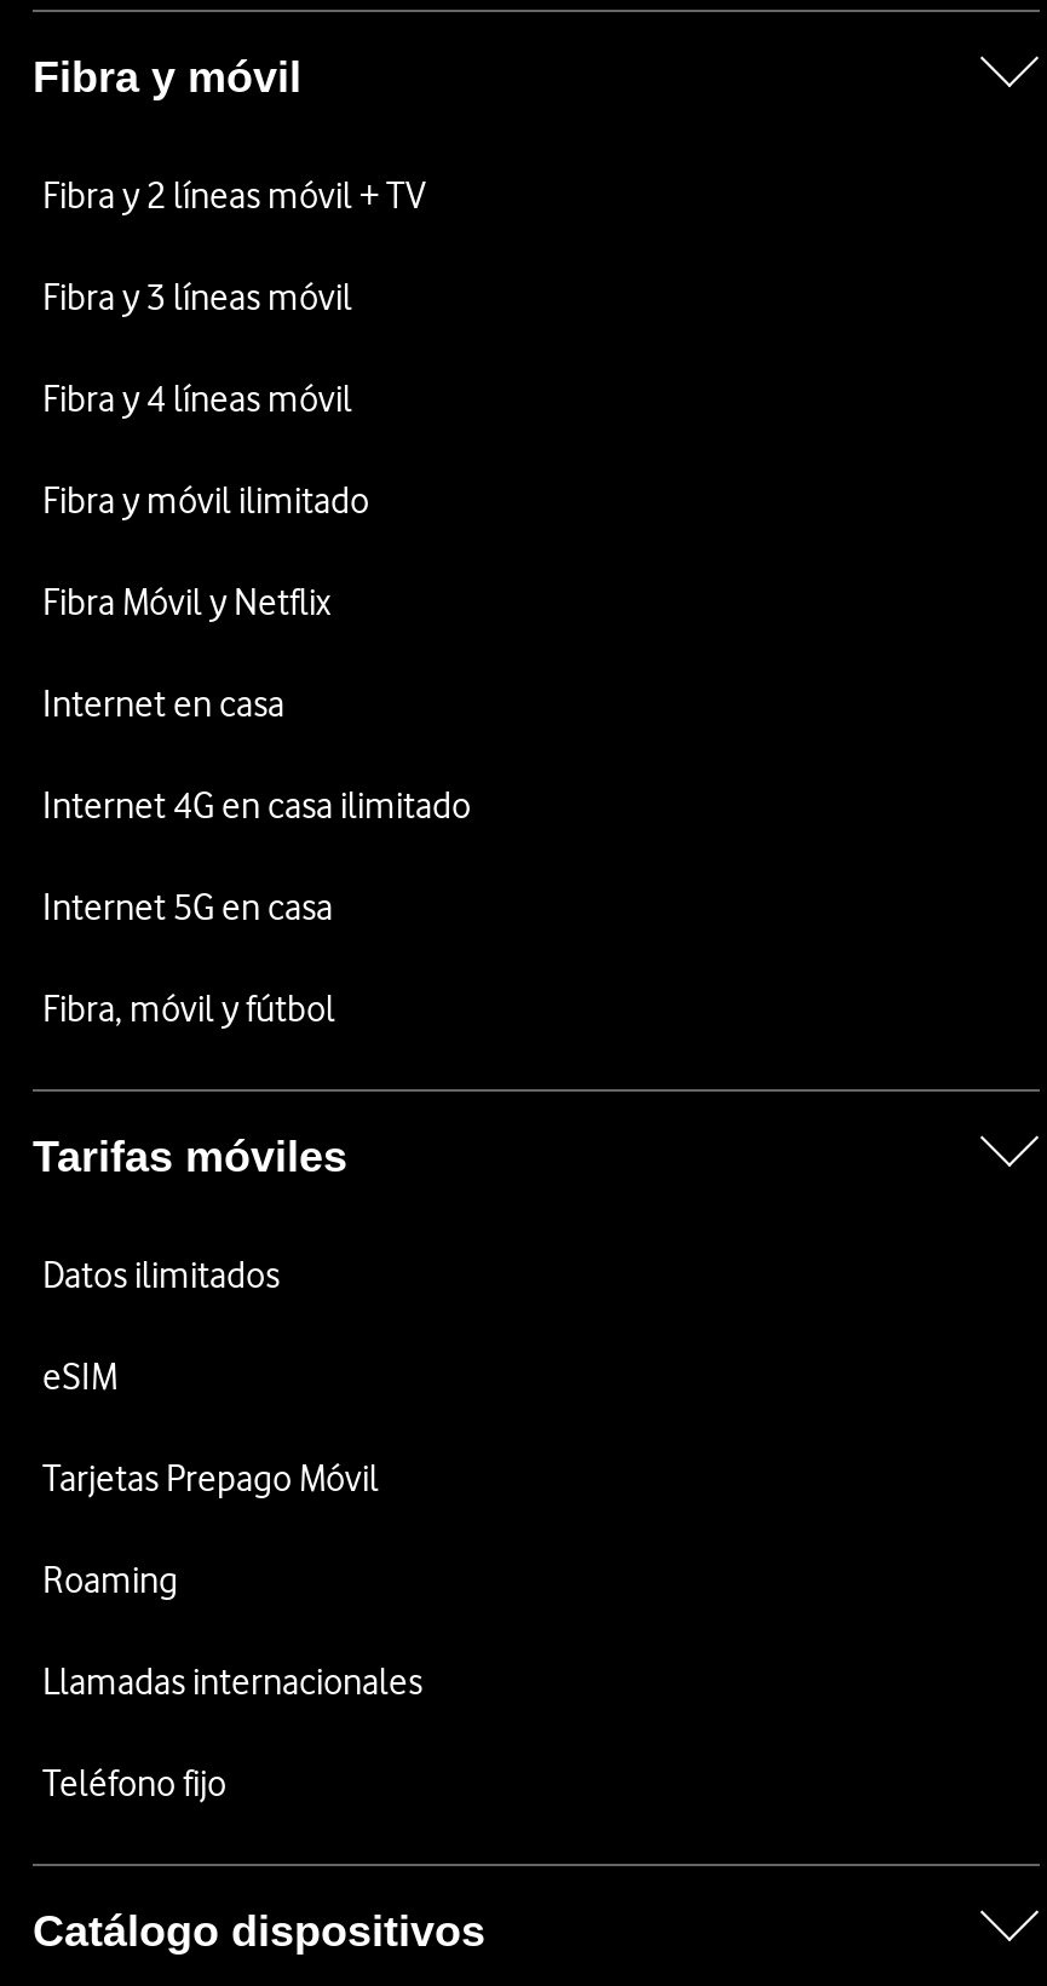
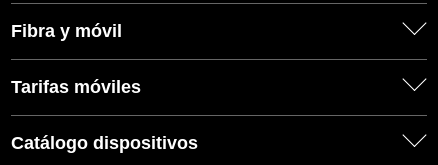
[42,174,471,1031] Fibra y 2 líneas móvil + TV | Fibra y 3 líneas móvil | Fibra y 4 líneas móvil | Fibra y móvil ilimitado | Fibra Móvil y Netflix | Internet en casa | Internet 4G en casa ilimitado | Internet 5G en casa | Fibra, móvil y fútbol -> none
[42,1254,422,1806] Datos ilimitados | eSIM | Tarjetas Prepago Móvil | Roaming | Llamadas internacionales | Teléfono fijo -> none

